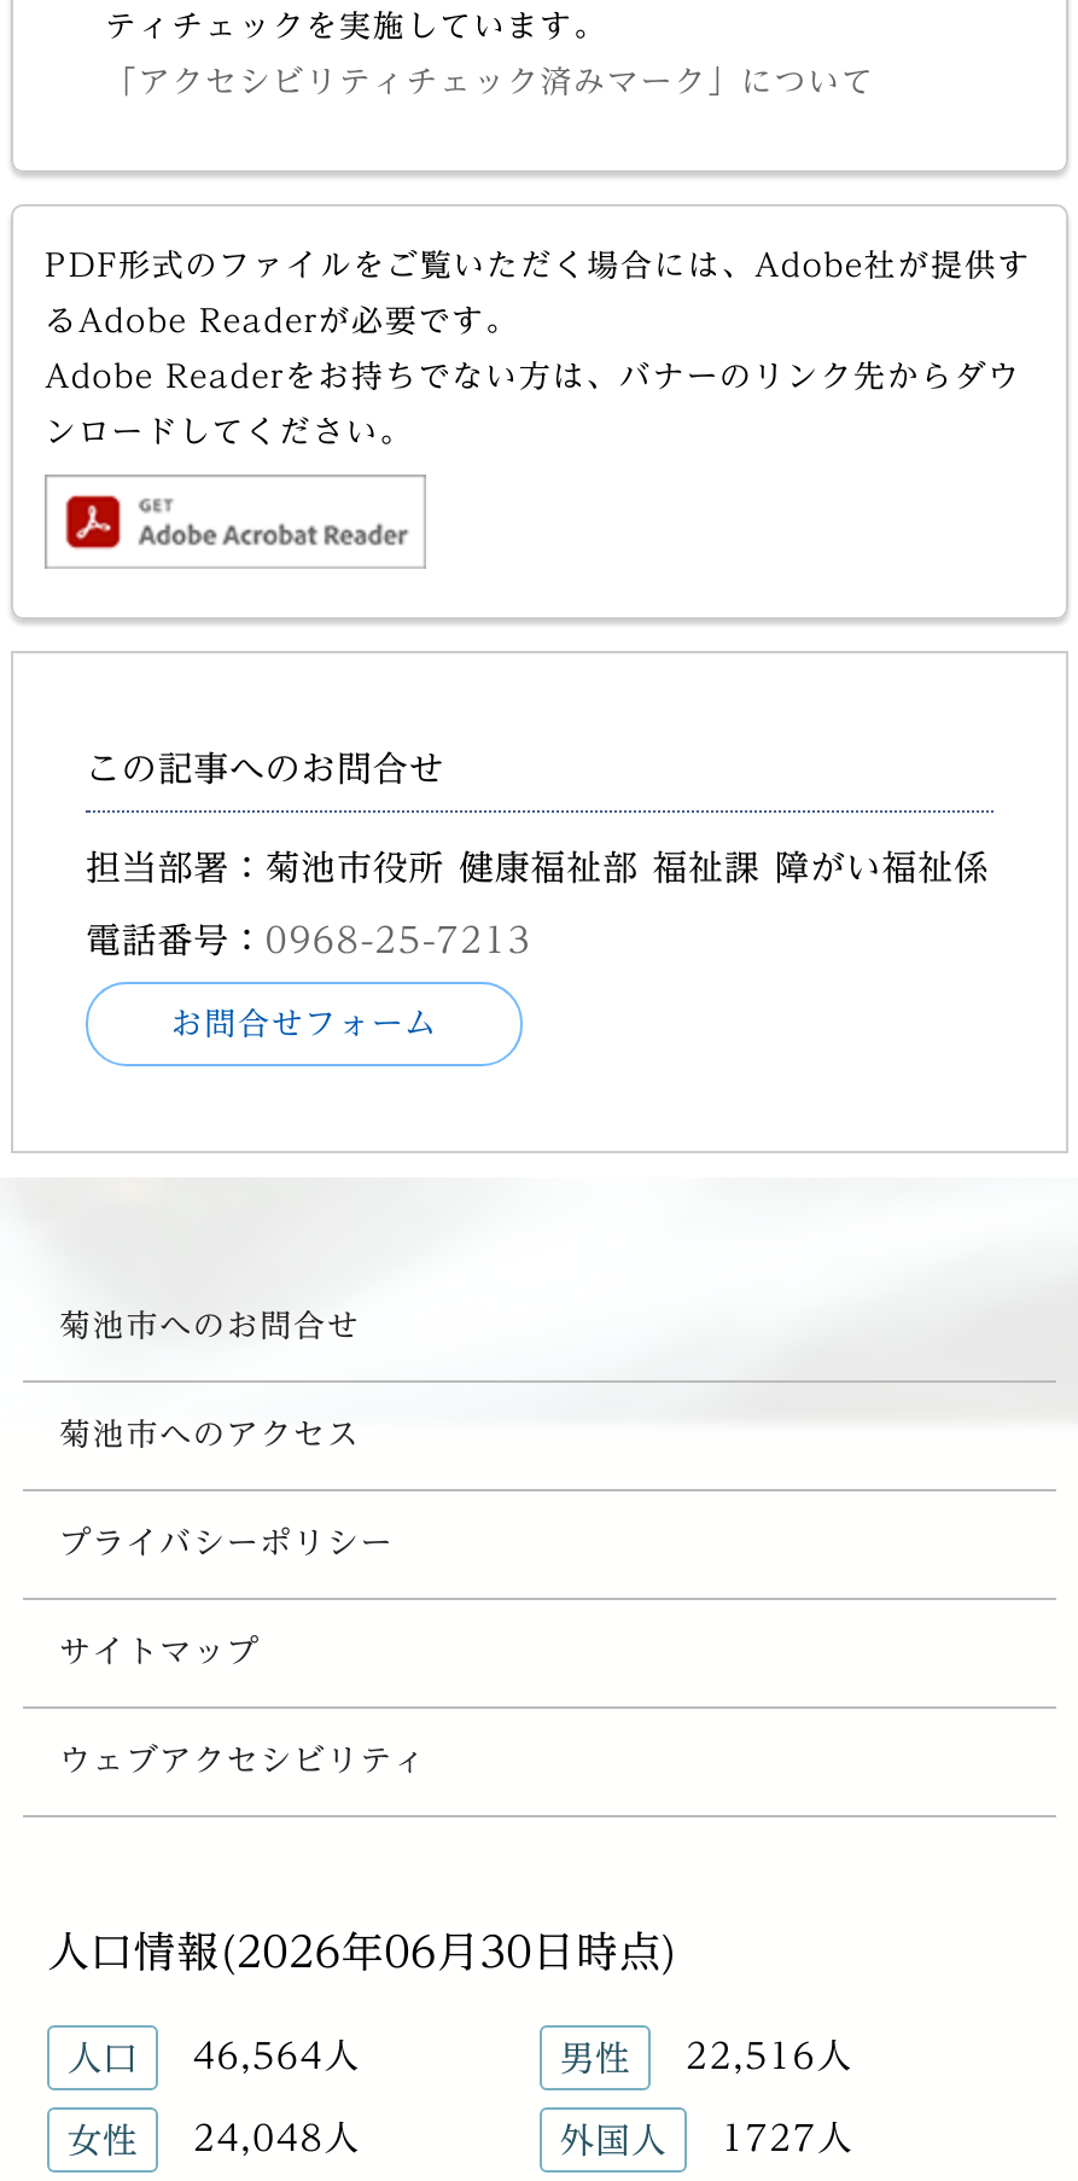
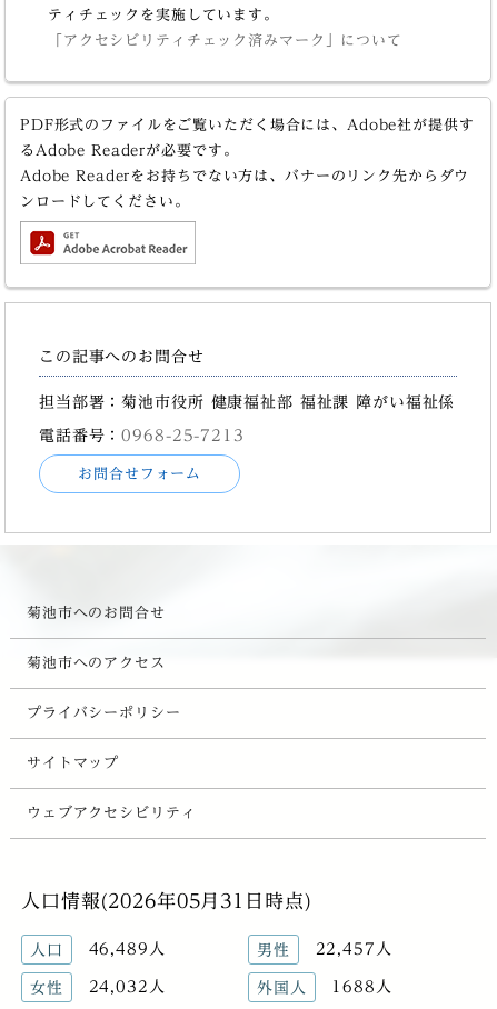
[47,1932,678,1973] 人口情報(2026年06月30日時点) -> [21,892,312,910] 人口情報(2026年05月31日時点)
[67,2038,360,2077] 人口 46,564人 -> [30,940,165,958] 人口 46,489人
[559,2038,853,2077] 男性 22,516人 -> [257,940,392,958] 男性 22,457人
[67,2121,360,2159] 女性 24,048人 -> [30,978,165,996] 女性 24,032人
[559,2121,853,2159] 外国人 1727人 -> [257,978,392,996] 外国人 1688人

